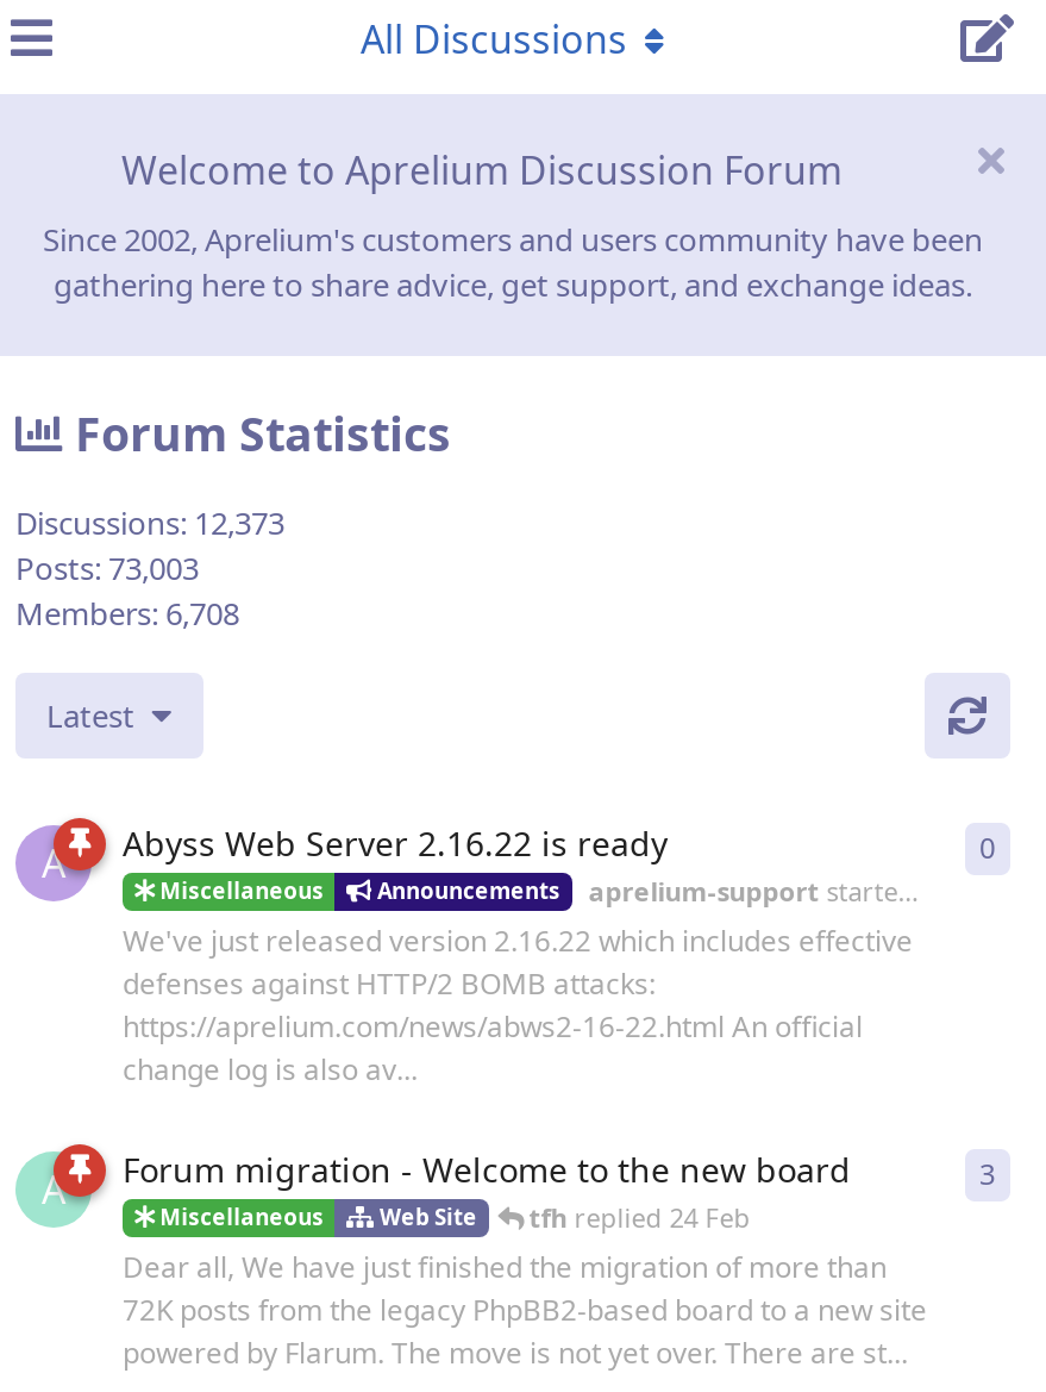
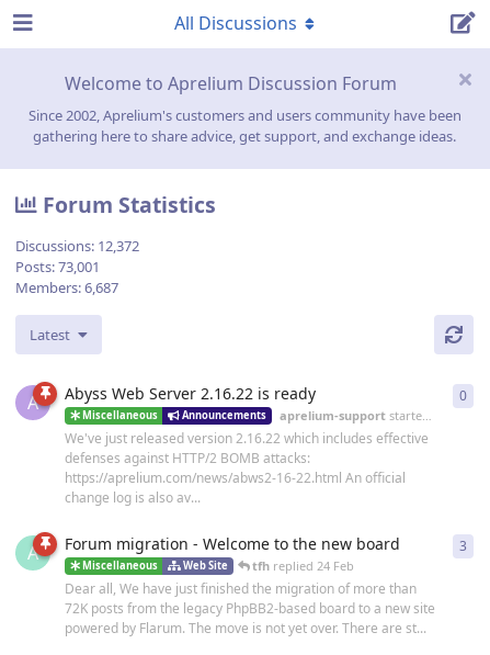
[15,502,284,545] Discussions: 12,373 -> [15,236,139,256] Discussions: 12,372
[15,547,199,590] Posts: 73,003 -> [15,257,100,277] Posts: 73,001
[15,592,239,635] Members: 6,708 -> [15,278,118,298] Members: 6,687

